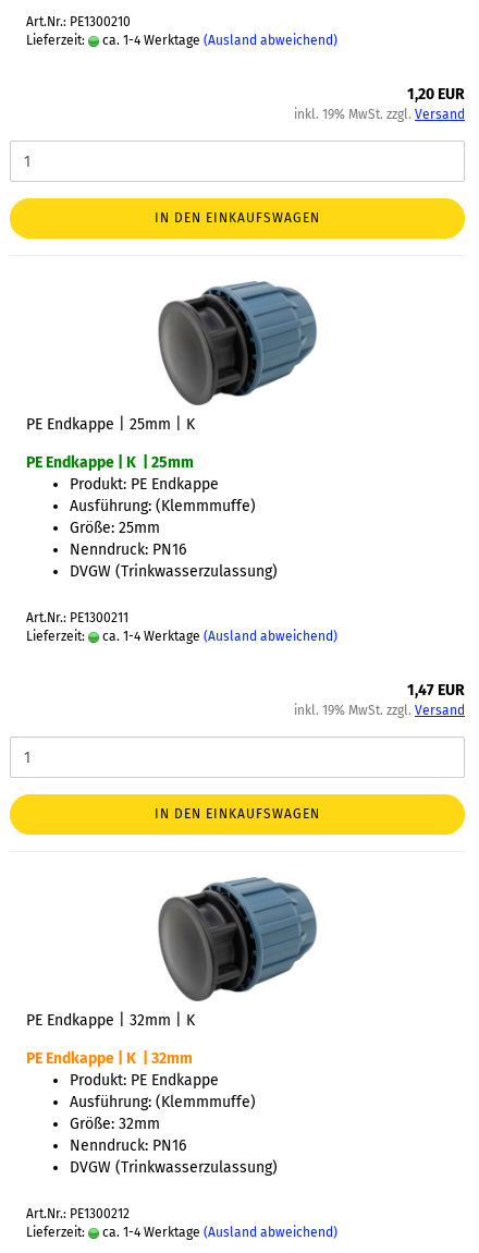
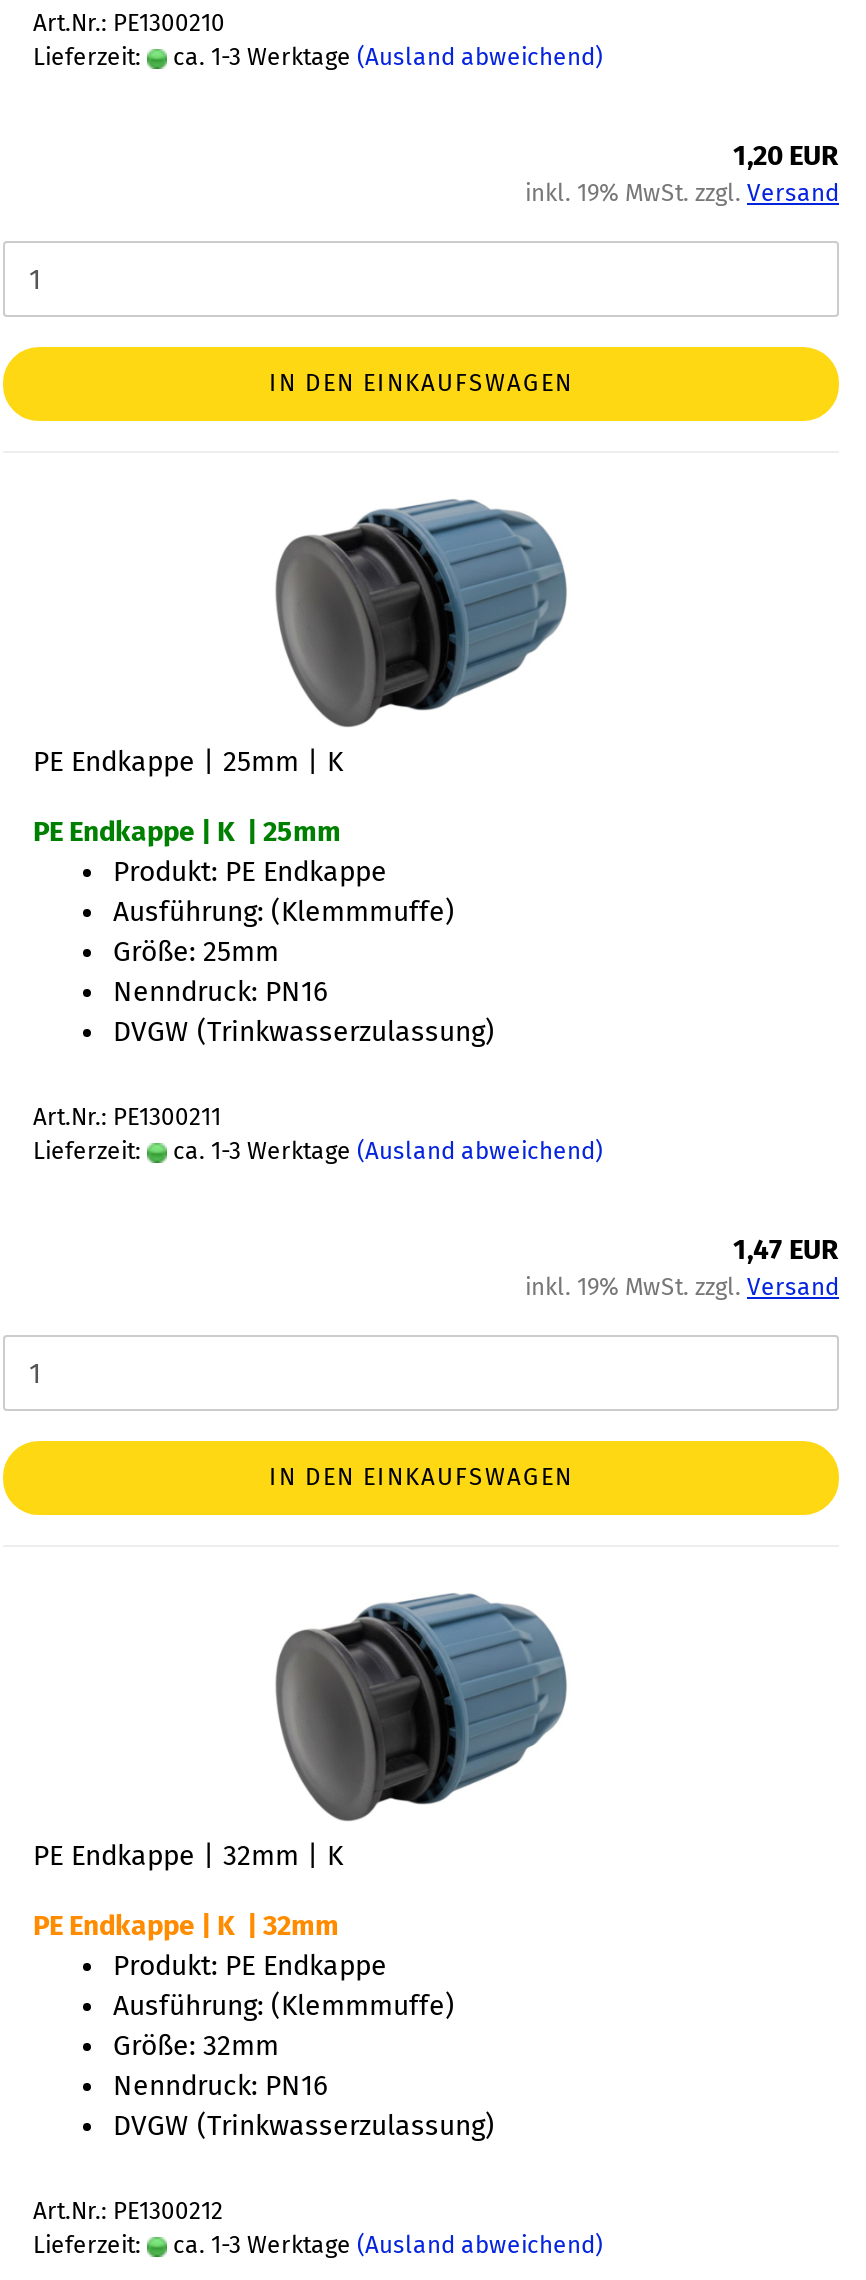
[99,33,337,48] ca. 1-4 Werktage (Ausland abweichend) -> [167,43,603,71] ca. 1-3 Werktage (Ausland abweichend)
[99,629,337,644] ca. 1-4 Werktage (Ausland abweichend) -> [167,1137,603,1165] ca. 1-3 Werktage (Ausland abweichend)
[99,1225,337,1240] ca. 1-4 Werktage (Ausland abweichend) -> [167,2231,603,2259] ca. 1-3 Werktage (Ausland abweichend)

